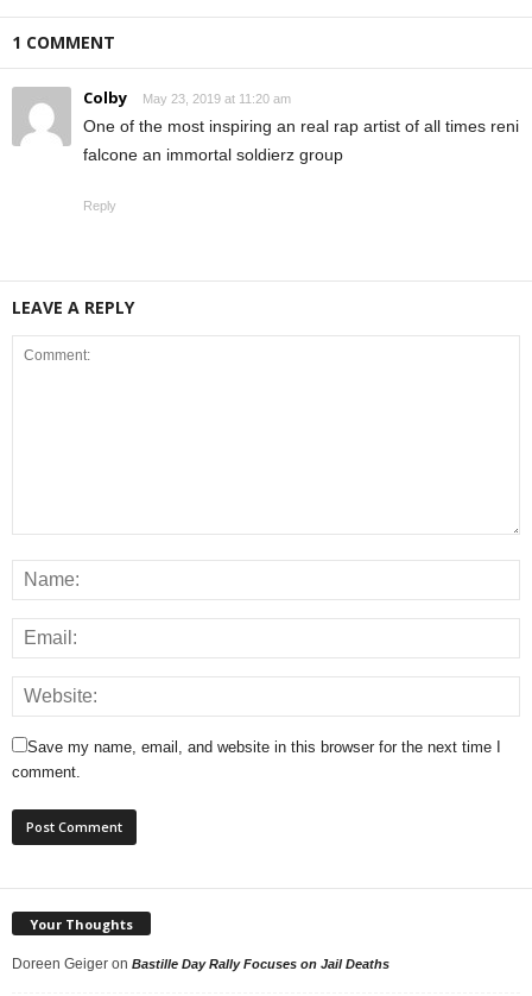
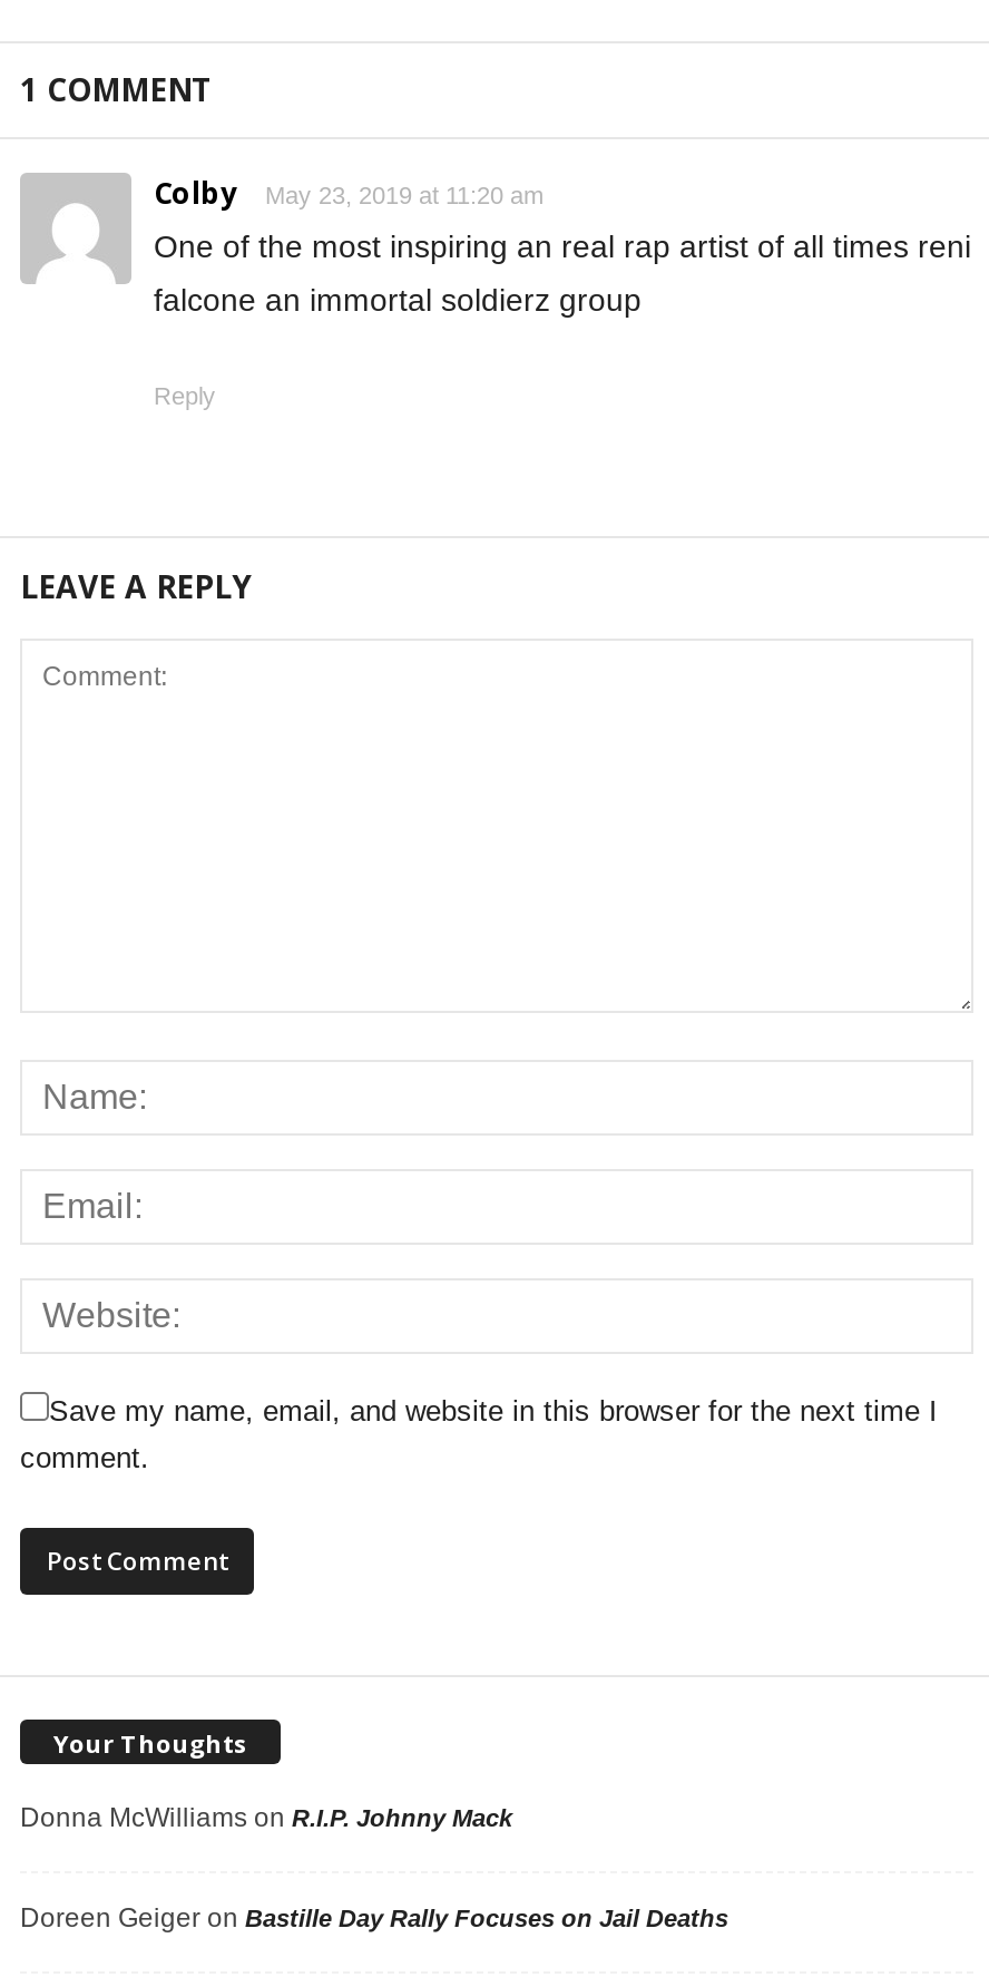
none -> [20,1803,512,1834] Donna McWilliams on R.I.P. Johnny Mack

